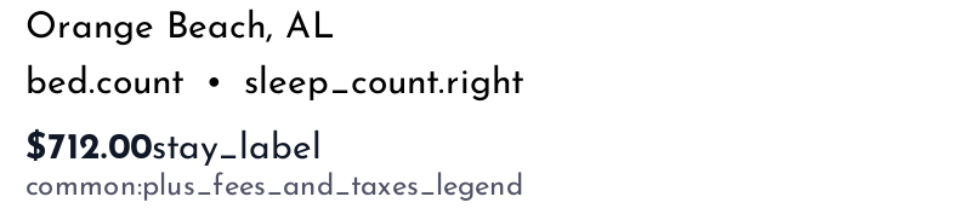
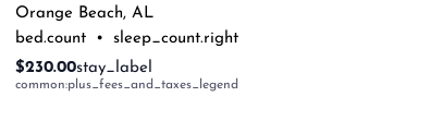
[25,132,322,168] $712.00stay_label -> [15,60,152,76] $230.00stay_label

